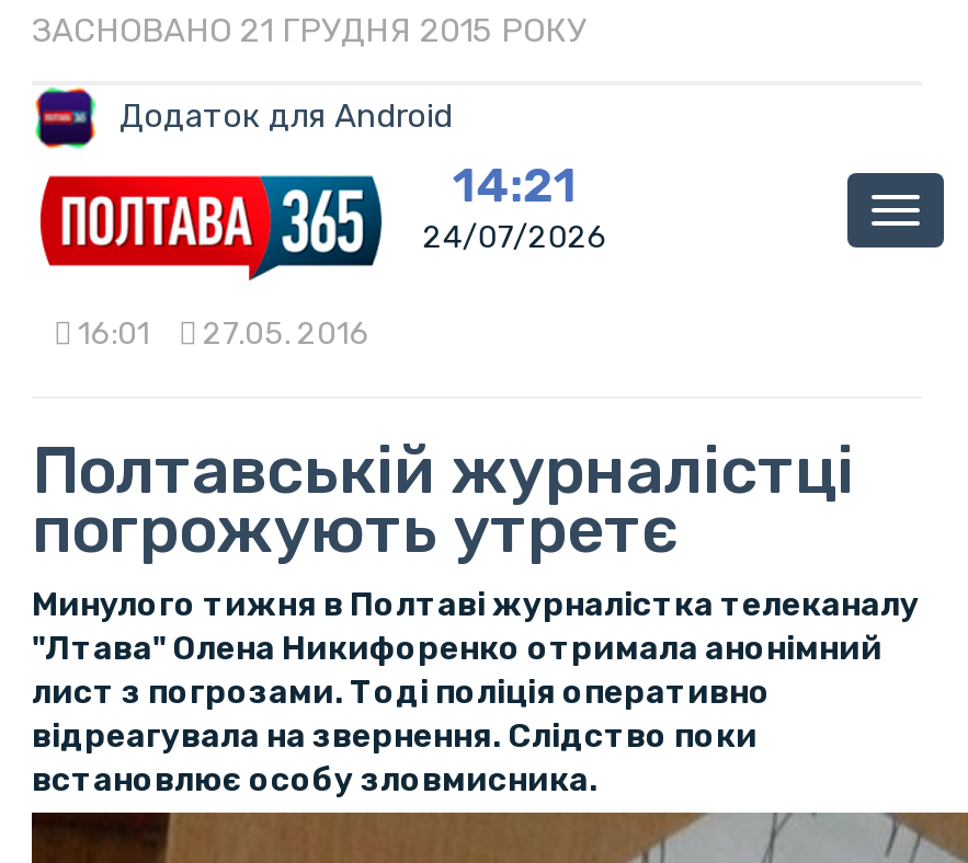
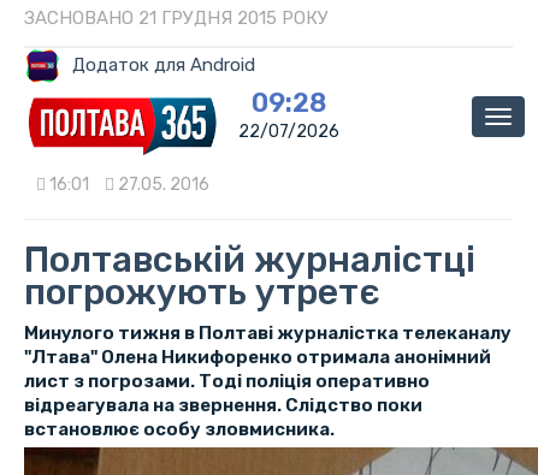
[452,156,577,215] 14:21 -> [252,87,327,119] 09:28
[423,219,607,256] 24/07/2026 -> [239,121,340,142] 22/07/2026

